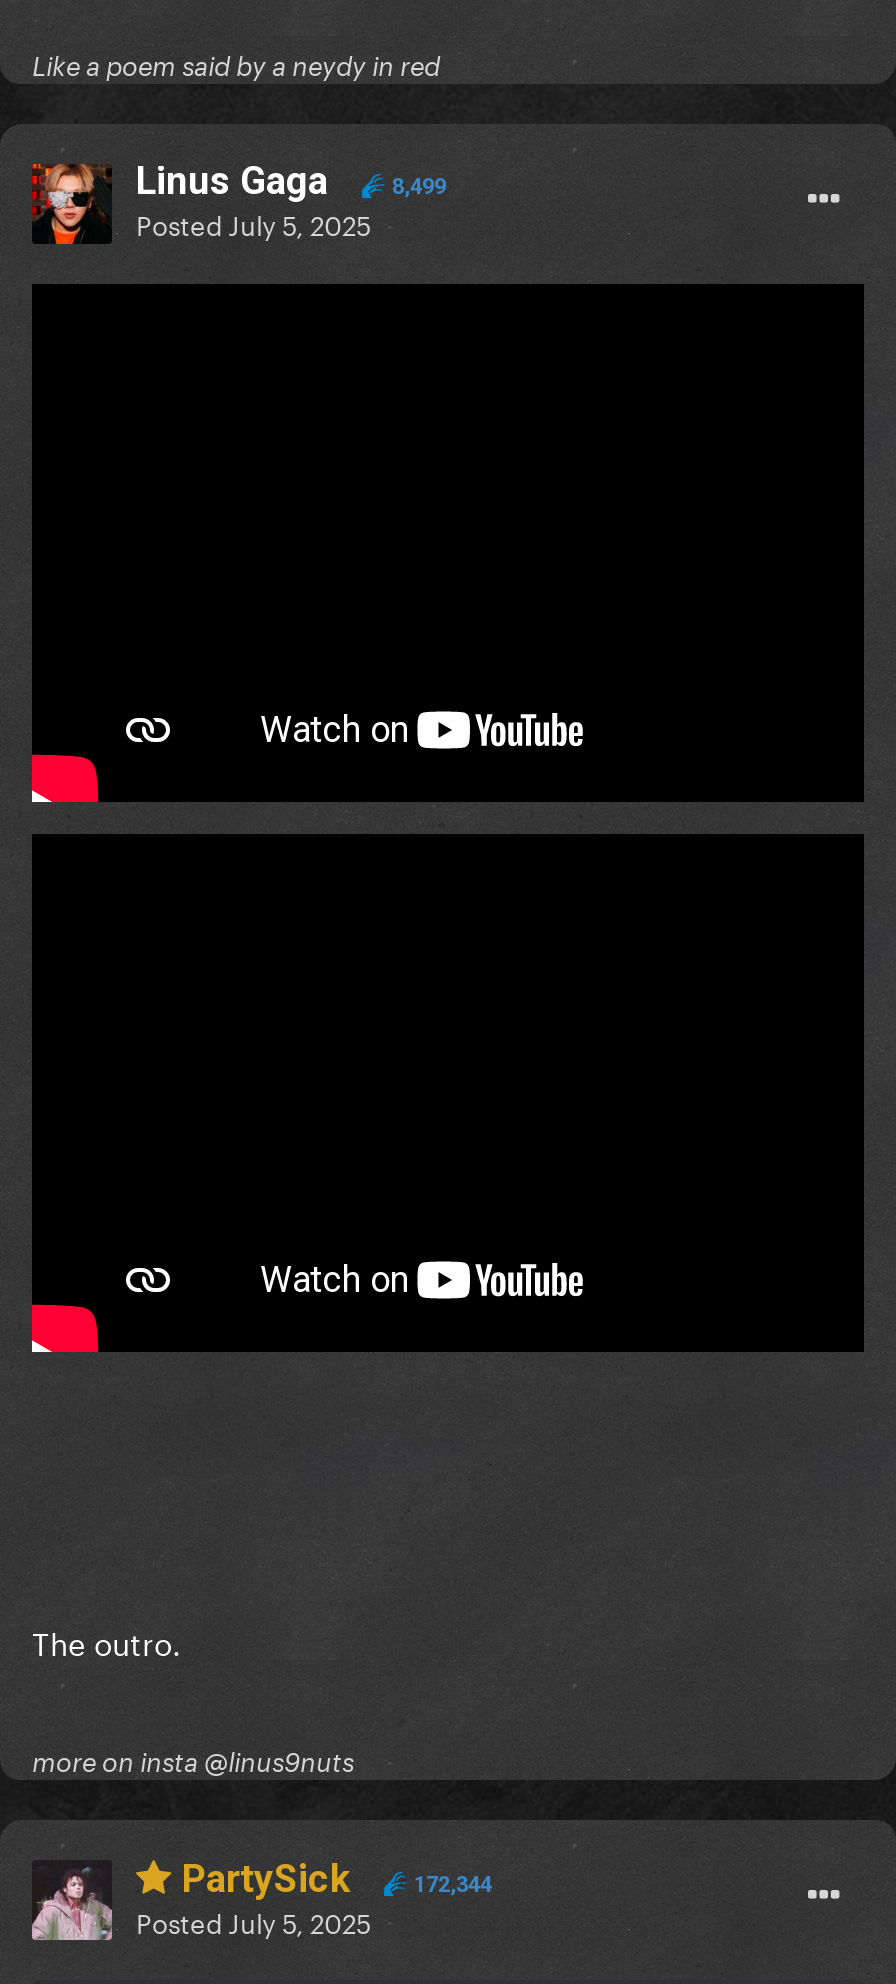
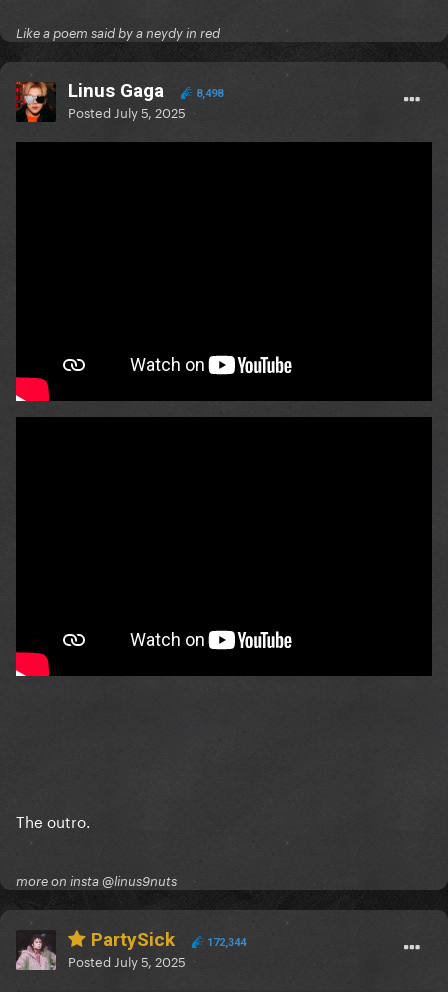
[386,175,446,201] 8,499 -> [193,87,223,100] 8,498

